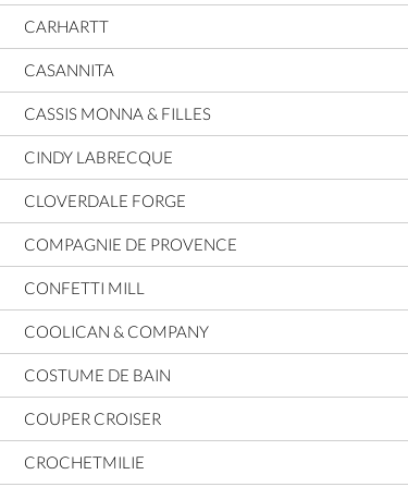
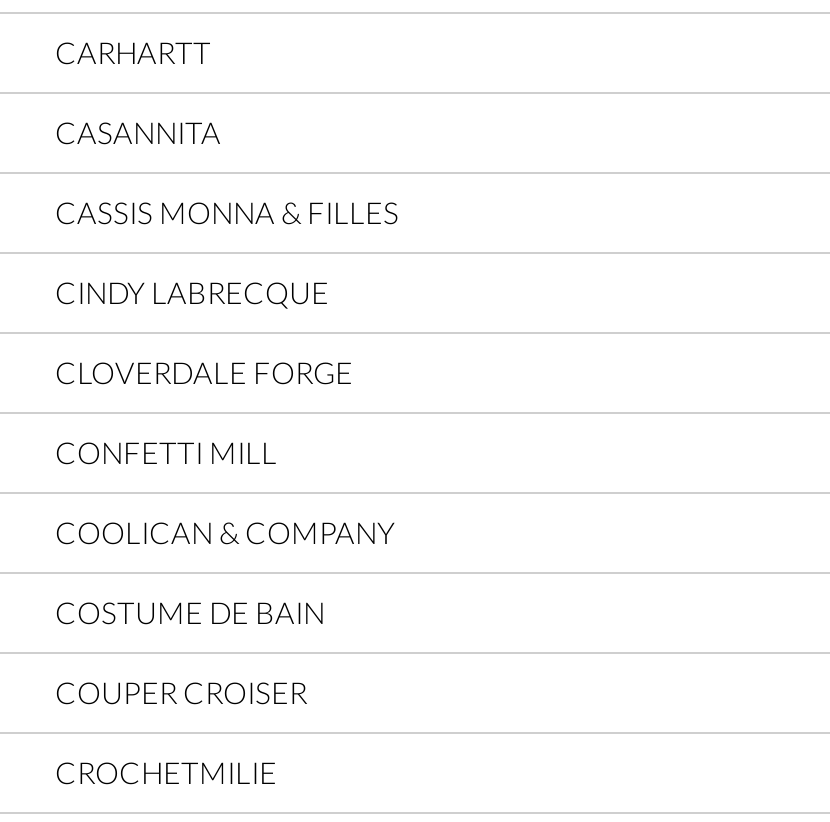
[24,234,237,254] COMPAGNIE DE PROVENCE -> none

